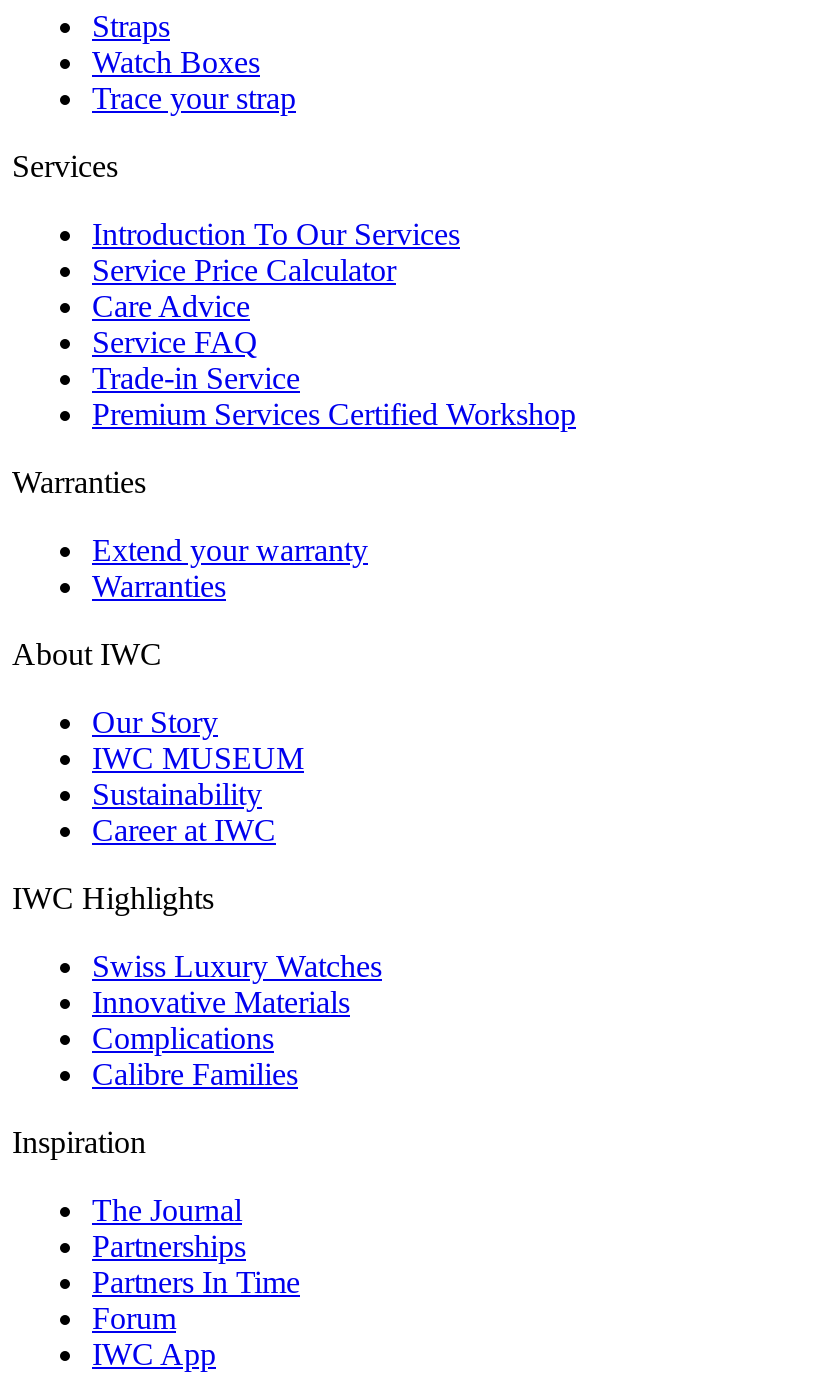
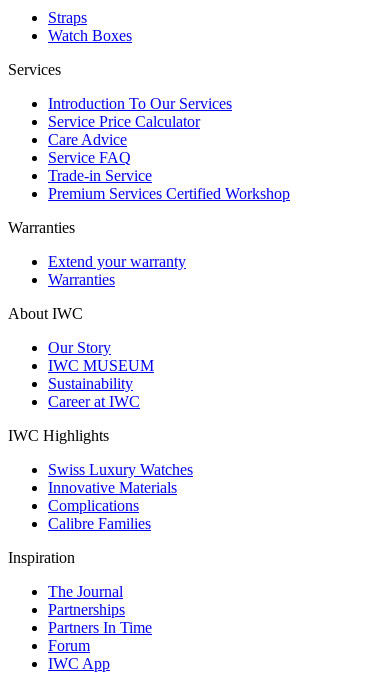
[92,82,296,116] Trace your strap -> none

